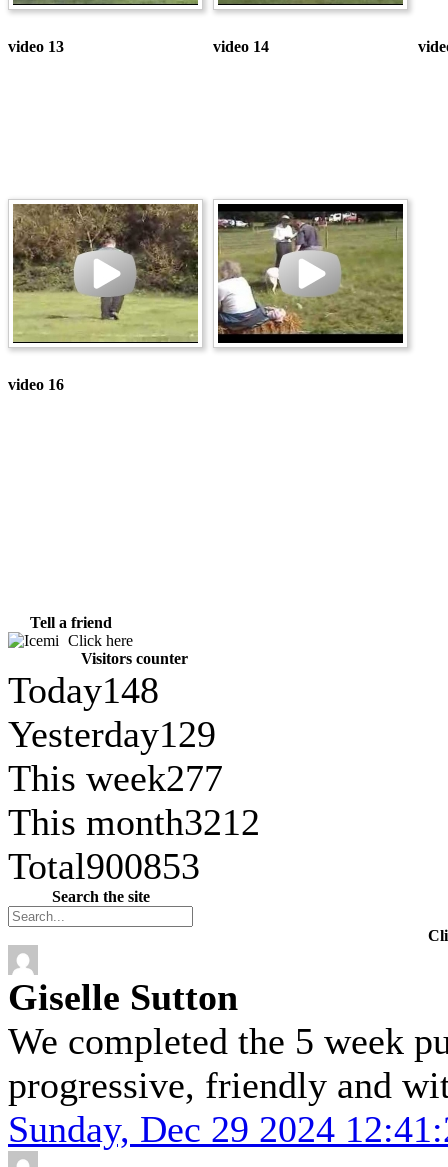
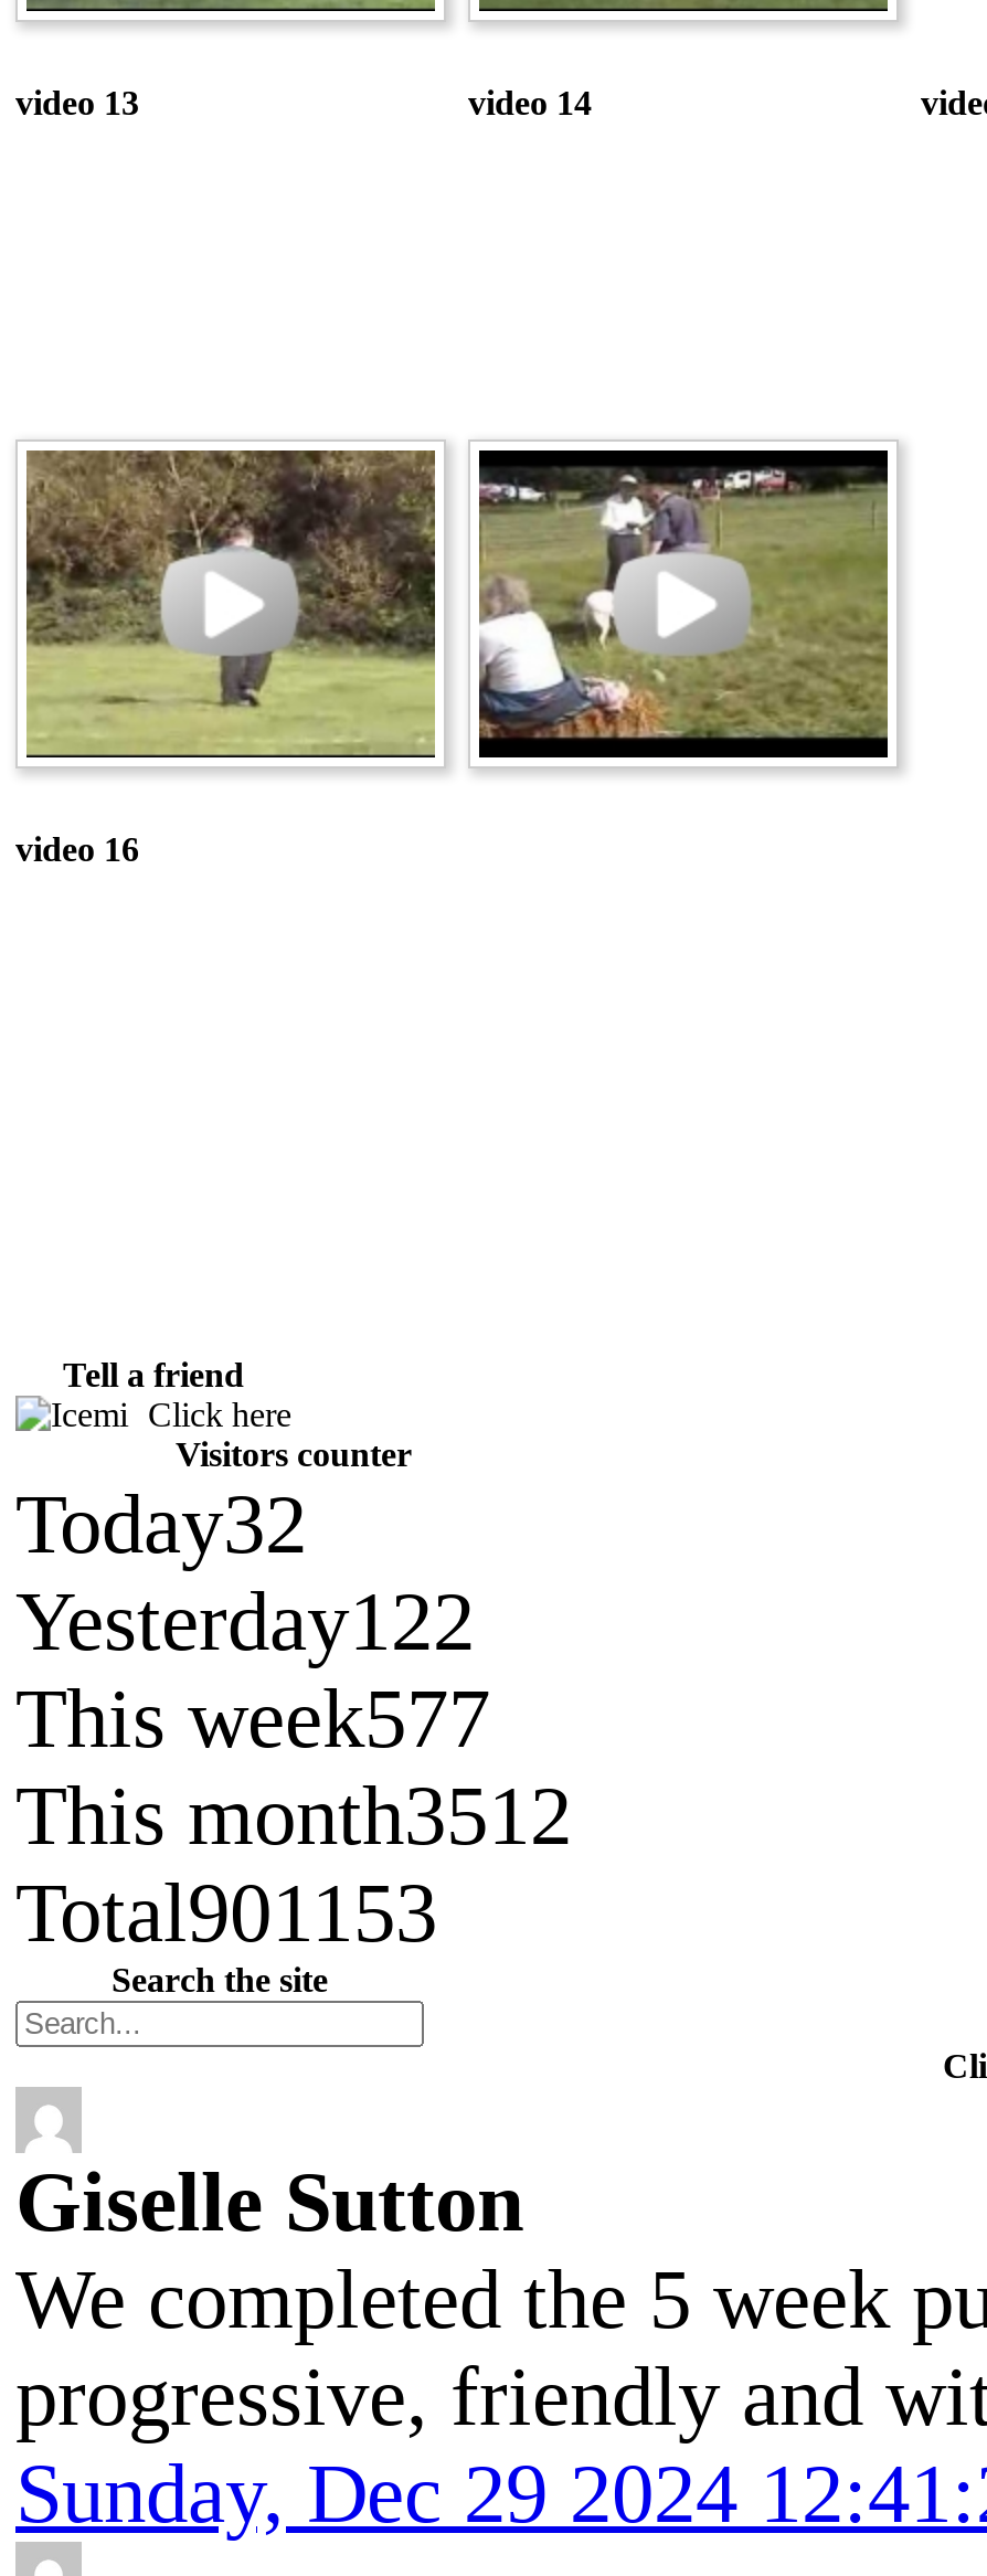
[8,669,159,711] Today148 -> [15,1477,307,1570] Today32
[8,713,216,755] Yesterday129 -> [15,1574,475,1667] Yesterday122
[8,757,223,799] This week277 -> [15,1671,490,1764] This week577
[8,801,260,843] This month3212 -> [15,1768,572,1861] This month3512
[8,845,200,887] Total900853 -> [15,1866,437,1958] Total901153

